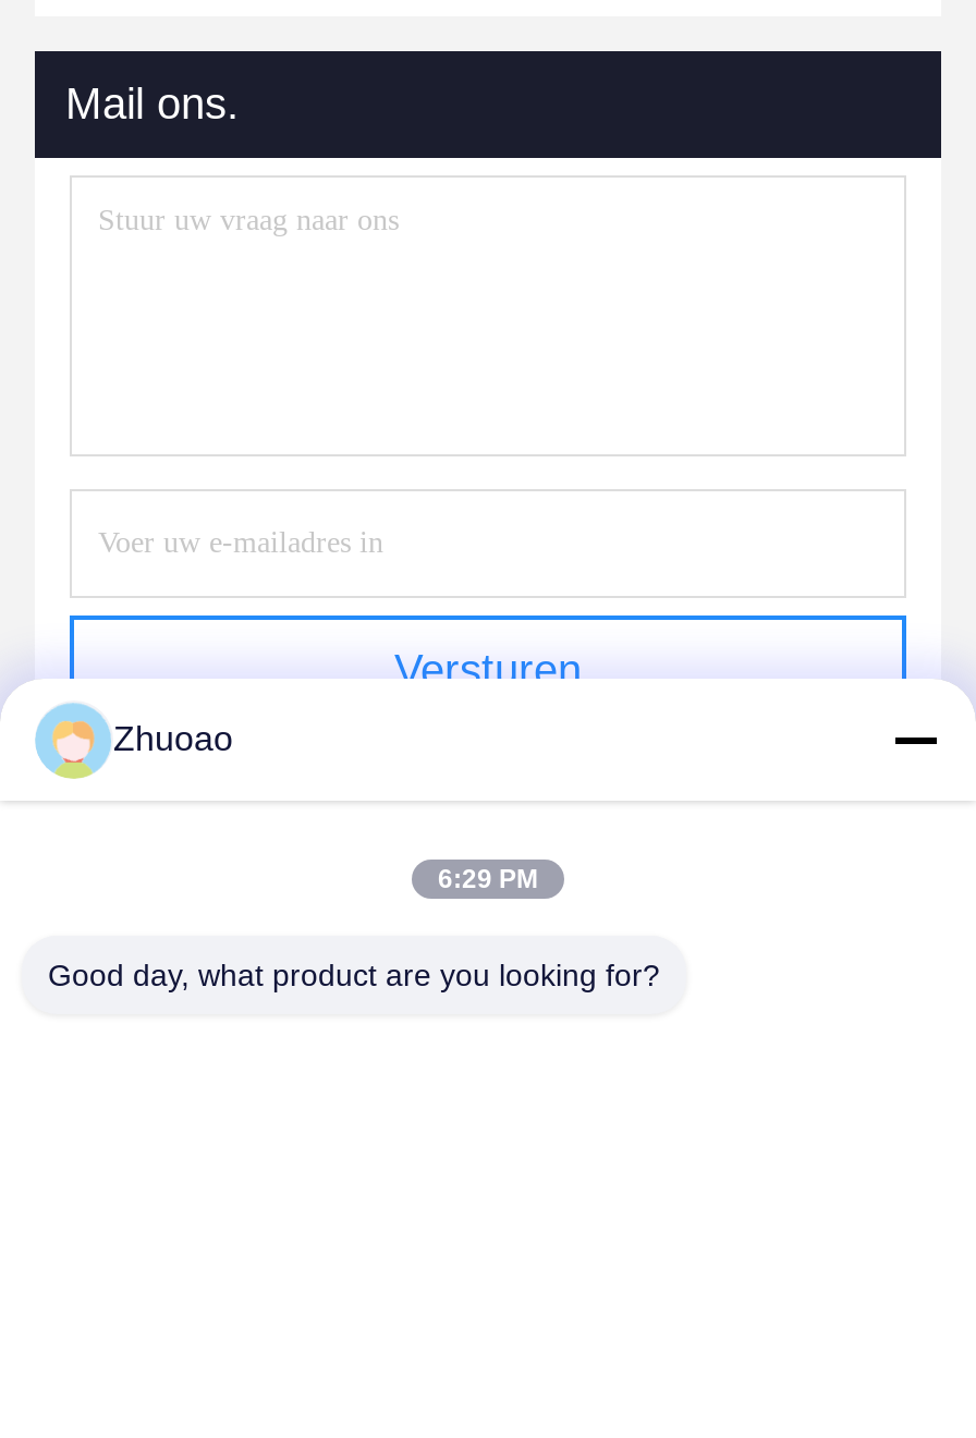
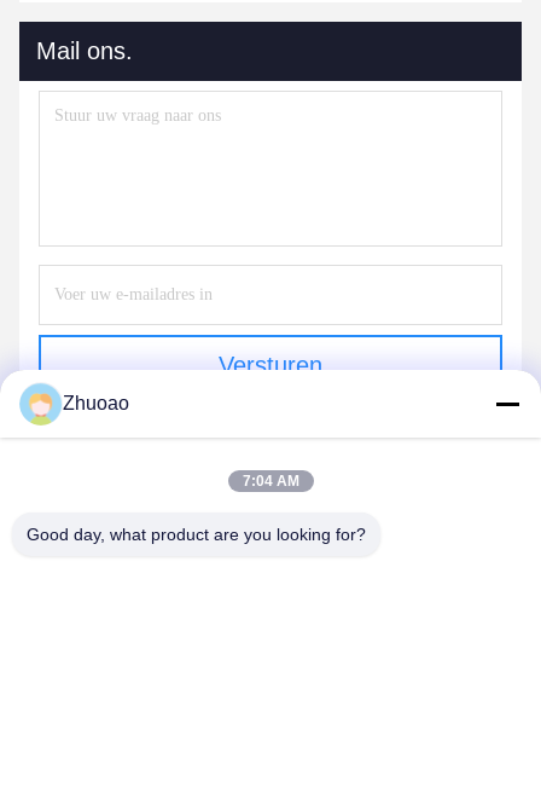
[438,864,538,894] 6:29 PM -> [242,473,299,490] 7:04 AM

